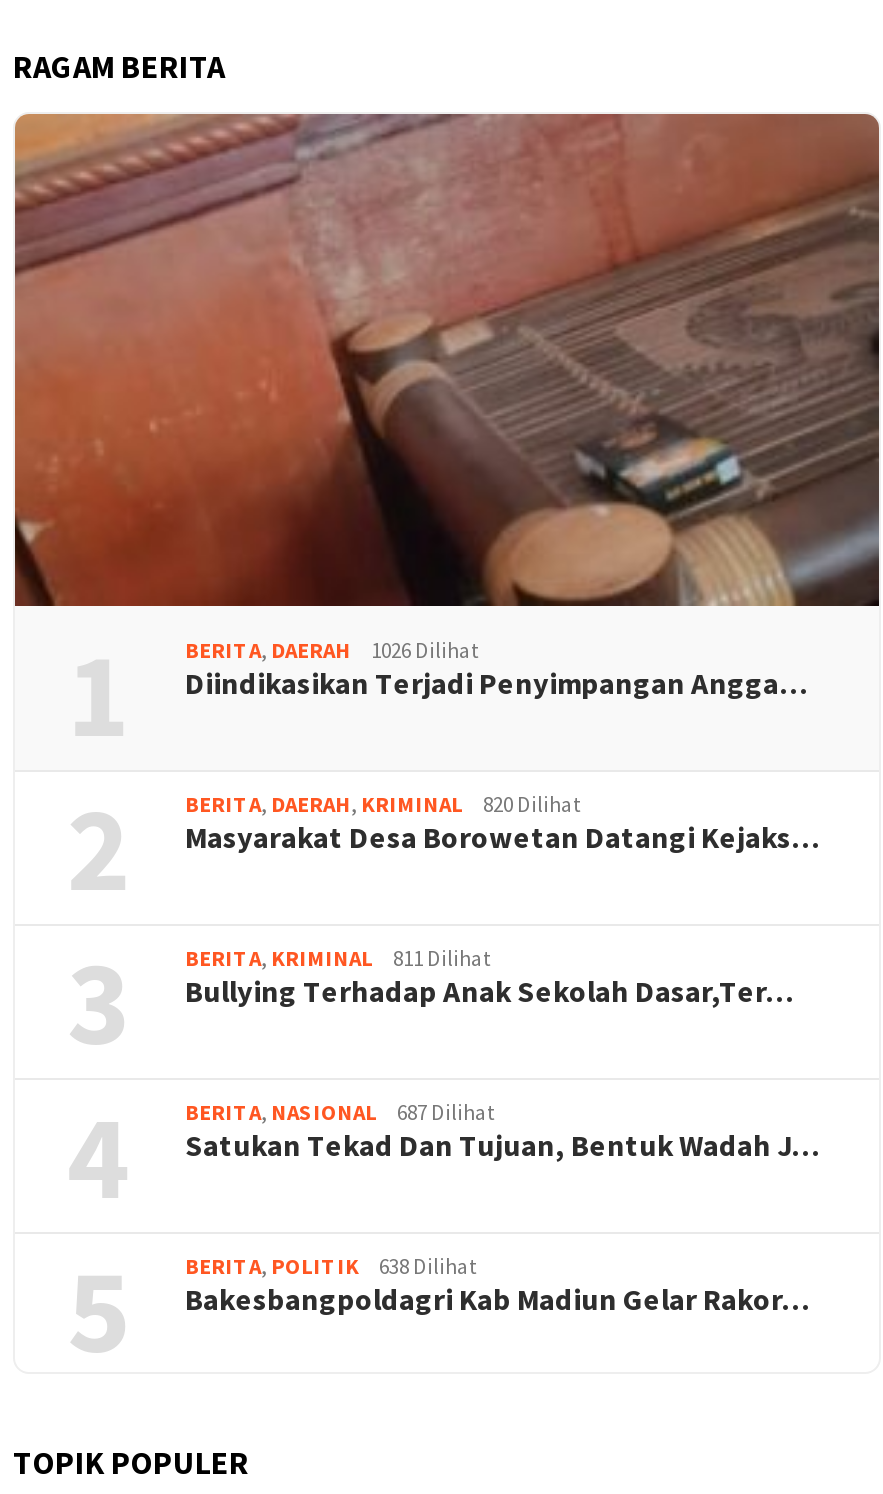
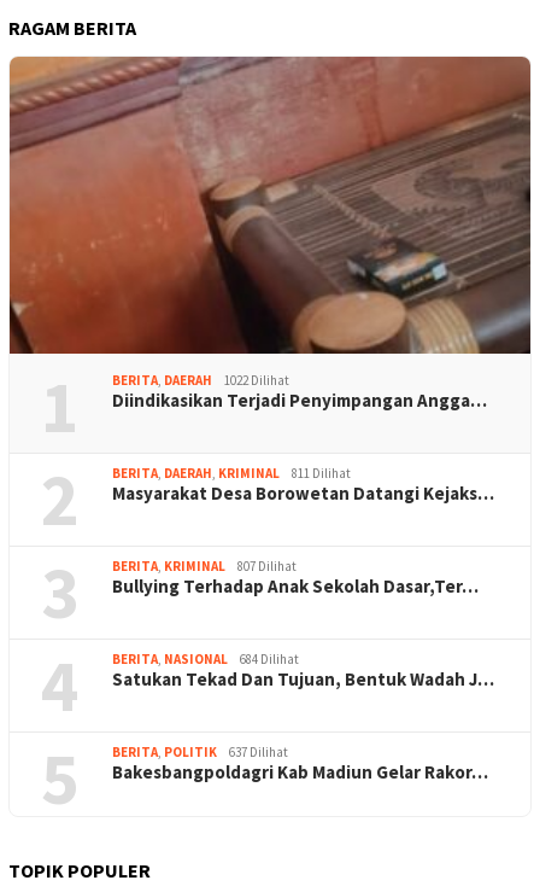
[185,637,479,665] BERITA, DAERAH 1026 Dilihat -> [112,371,289,388] BERITA, DAERAH 1022 Dilihat
[185,791,581,819] BERITA, DAERAH, KRIMINAL 820 Dilihat -> [112,464,351,481] BERITA, DAERAH, KRIMINAL 811 Dilihat
[185,945,491,973] BERITA, KRIMINAL 811 Dilihat -> [112,557,297,574] BERITA, KRIMINAL 807 Dilihat
[185,1099,495,1127] BERITA, NASIONAL 687 Dilihat -> [112,650,299,667] BERITA, NASIONAL 684 Dilihat
[185,1253,477,1281] BERITA, POLITIK 638 Dilihat -> [112,743,288,760] BERITA, POLITIK 637 Dilihat

